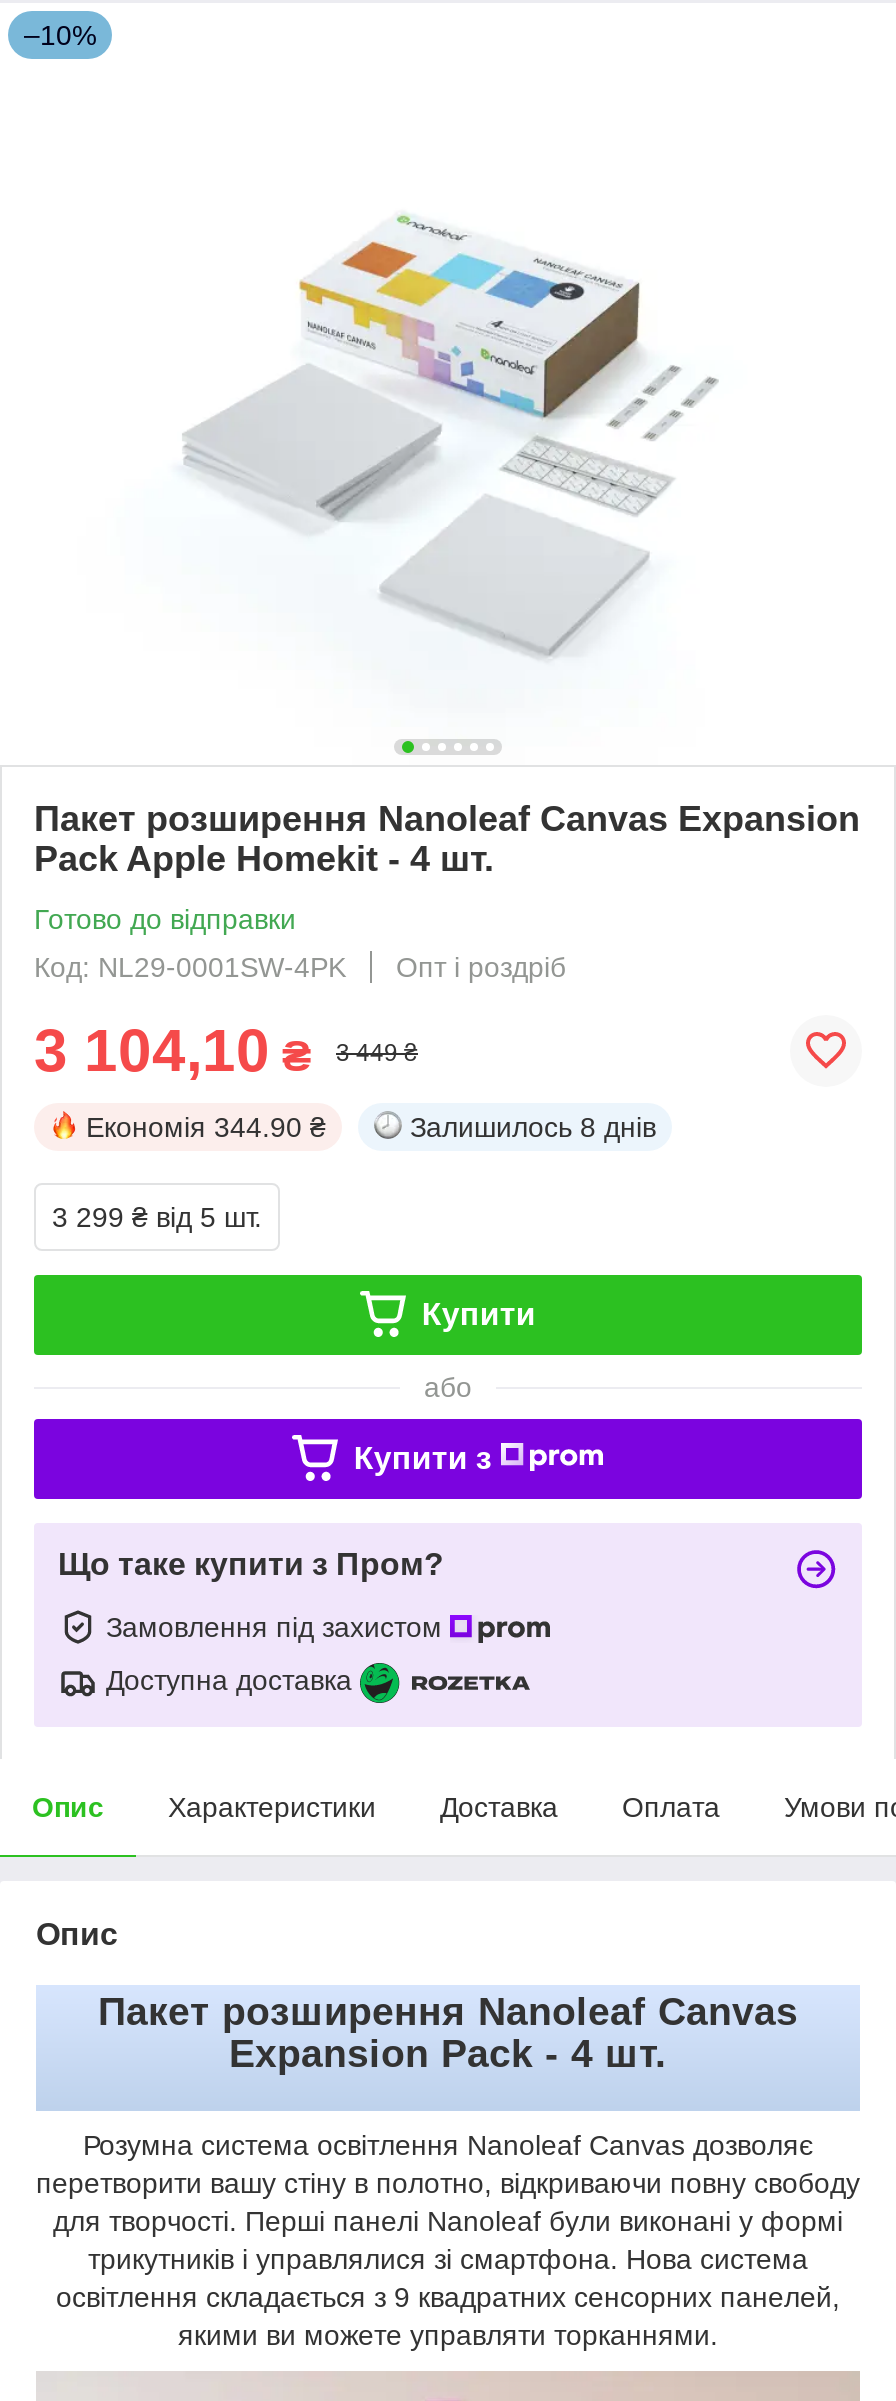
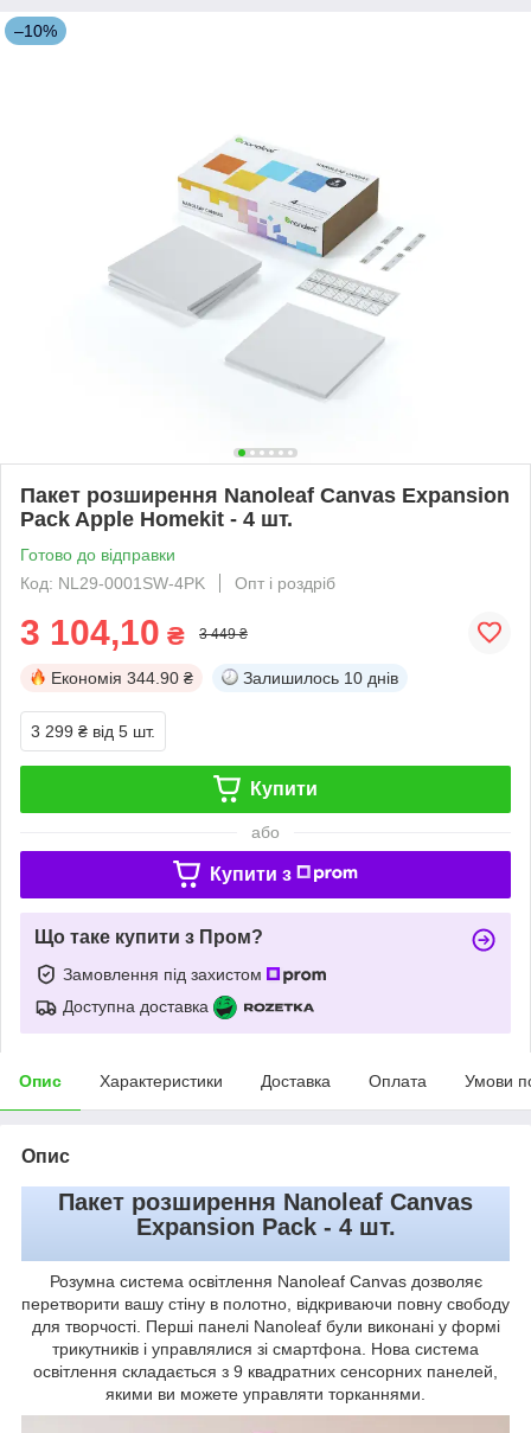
[410,1111,656,1143] Залишилось 8 днів -> [243,668,398,687] Залишилось 10 днів

